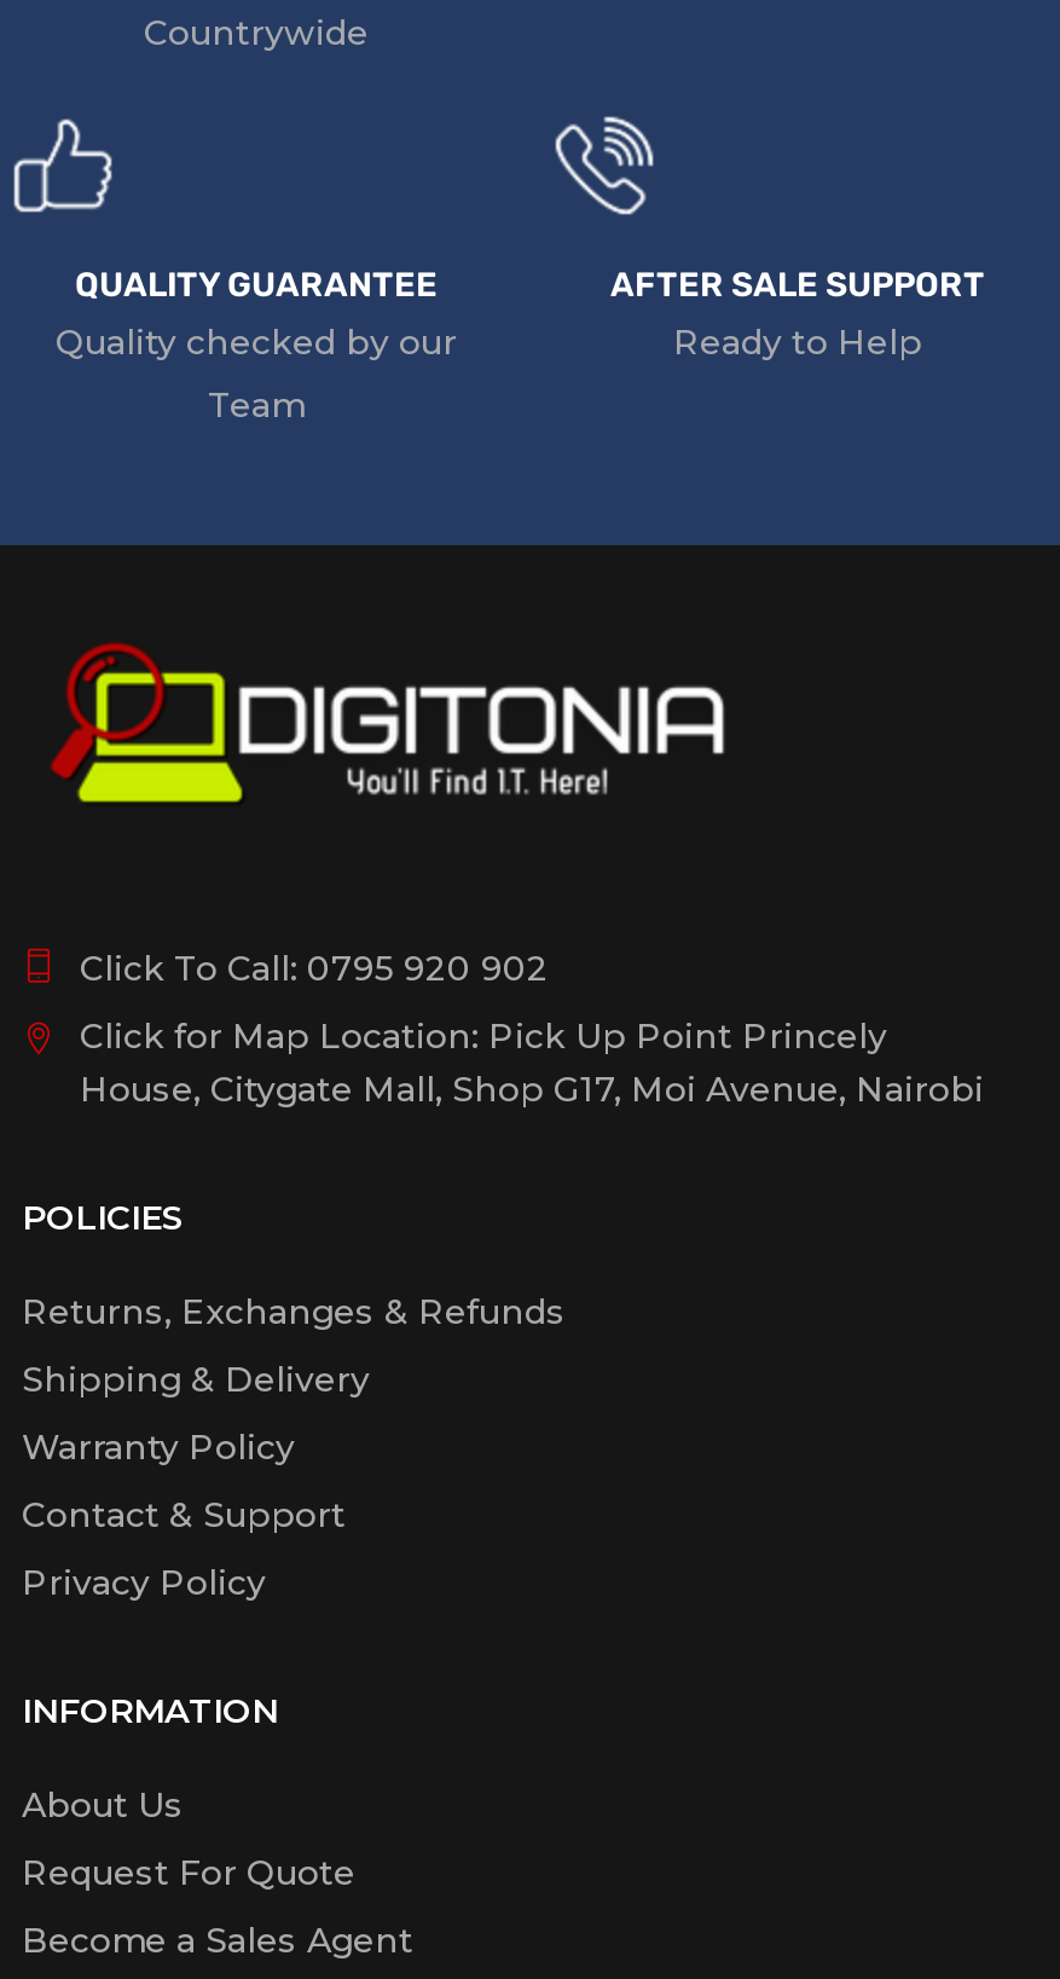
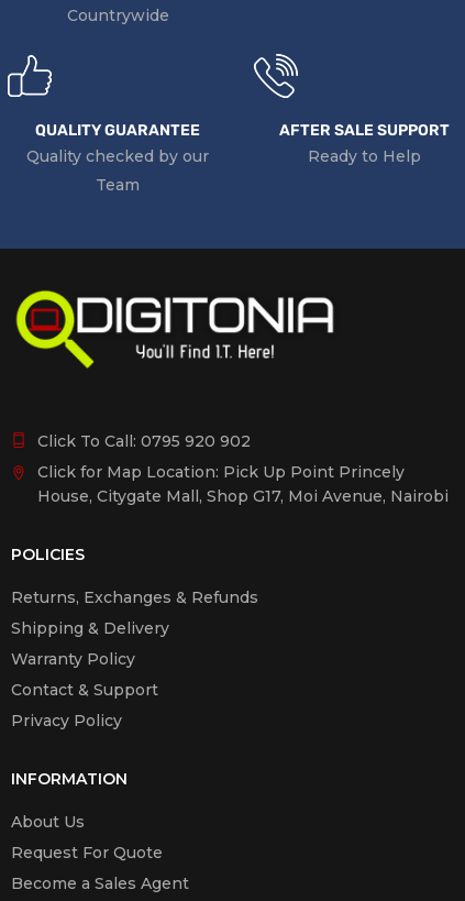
[34,638,730,808] [image] -> [15,289,334,370] [image]

